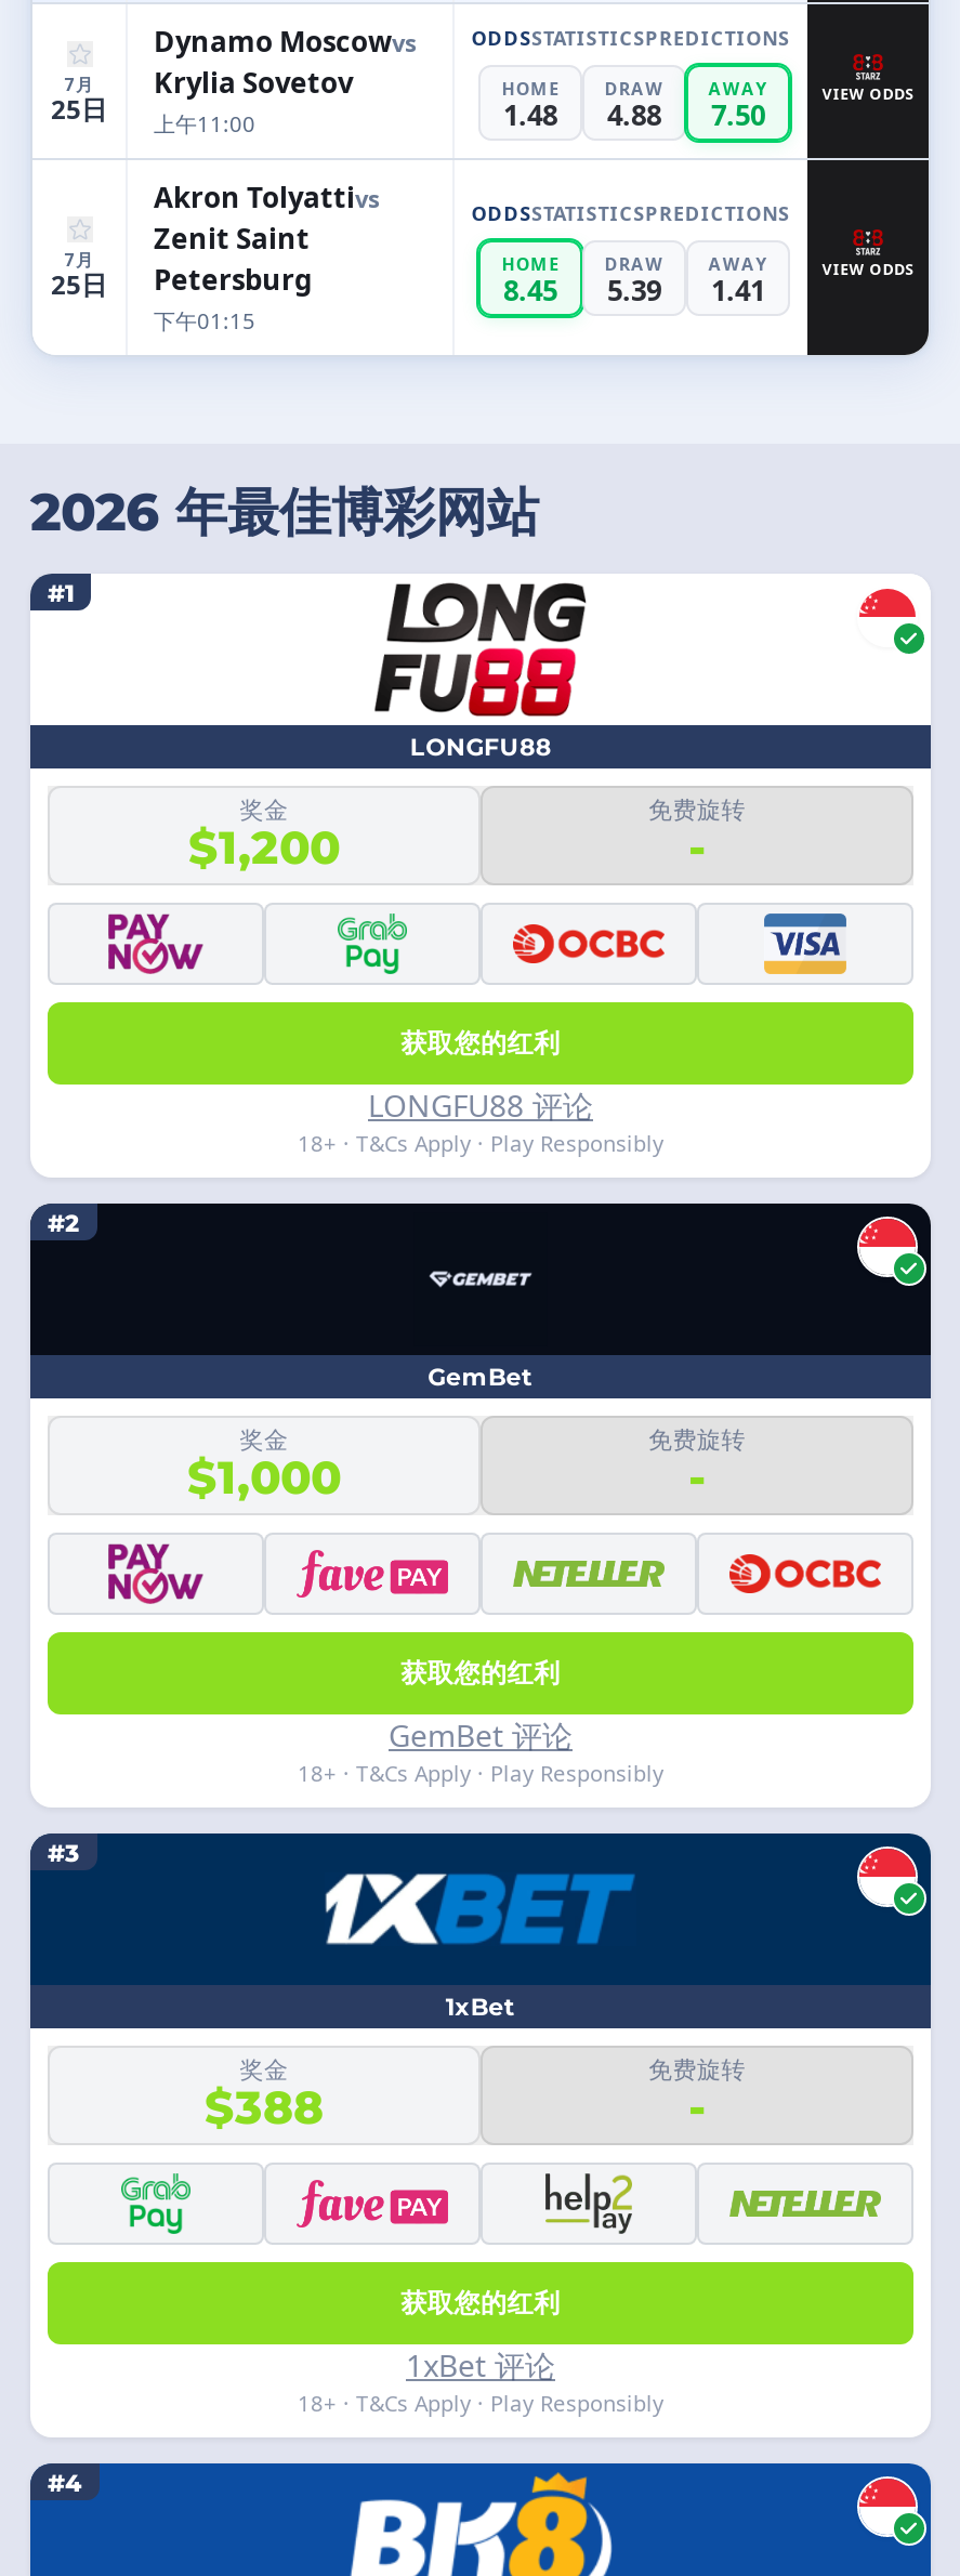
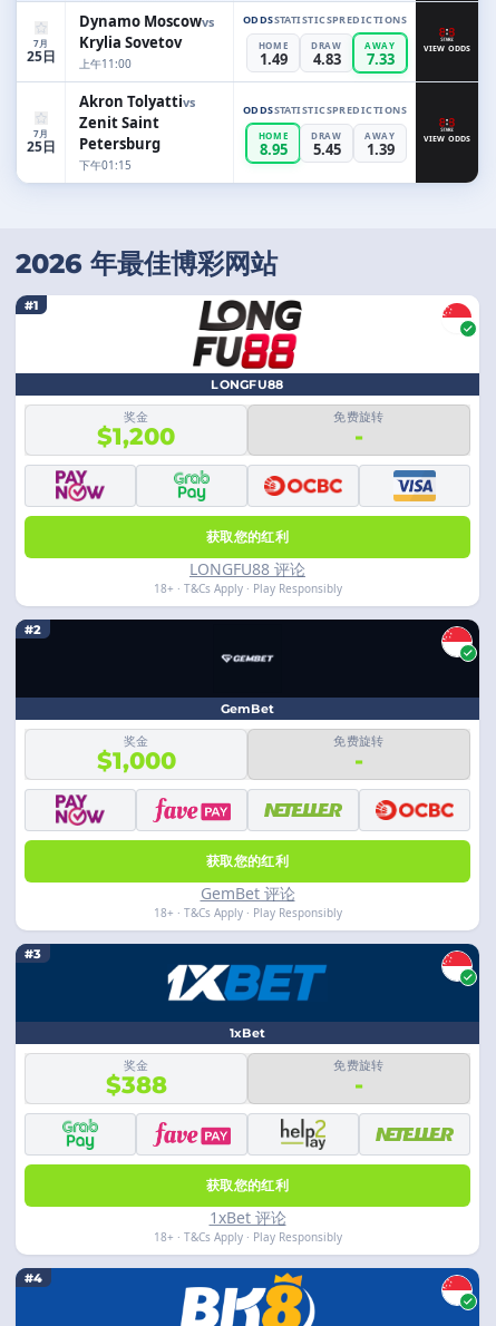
[503,94,557,133] 1.48 -> [259,48,287,69] 1.49
[607,94,661,133] 4.88 -> [313,48,341,69] 4.83
[711,94,765,133] 7.50 -> [366,48,394,69] 7.33
[503,271,557,310] 8.45 -> [259,139,287,159] 8.95
[607,271,661,310] 5.39 -> [313,139,341,159] 5.45
[711,271,765,310] 1.41 -> [366,139,394,159] 1.39

